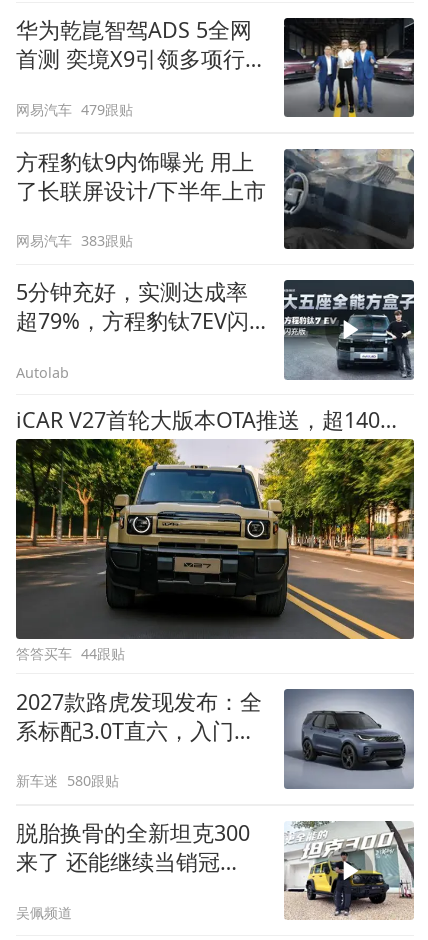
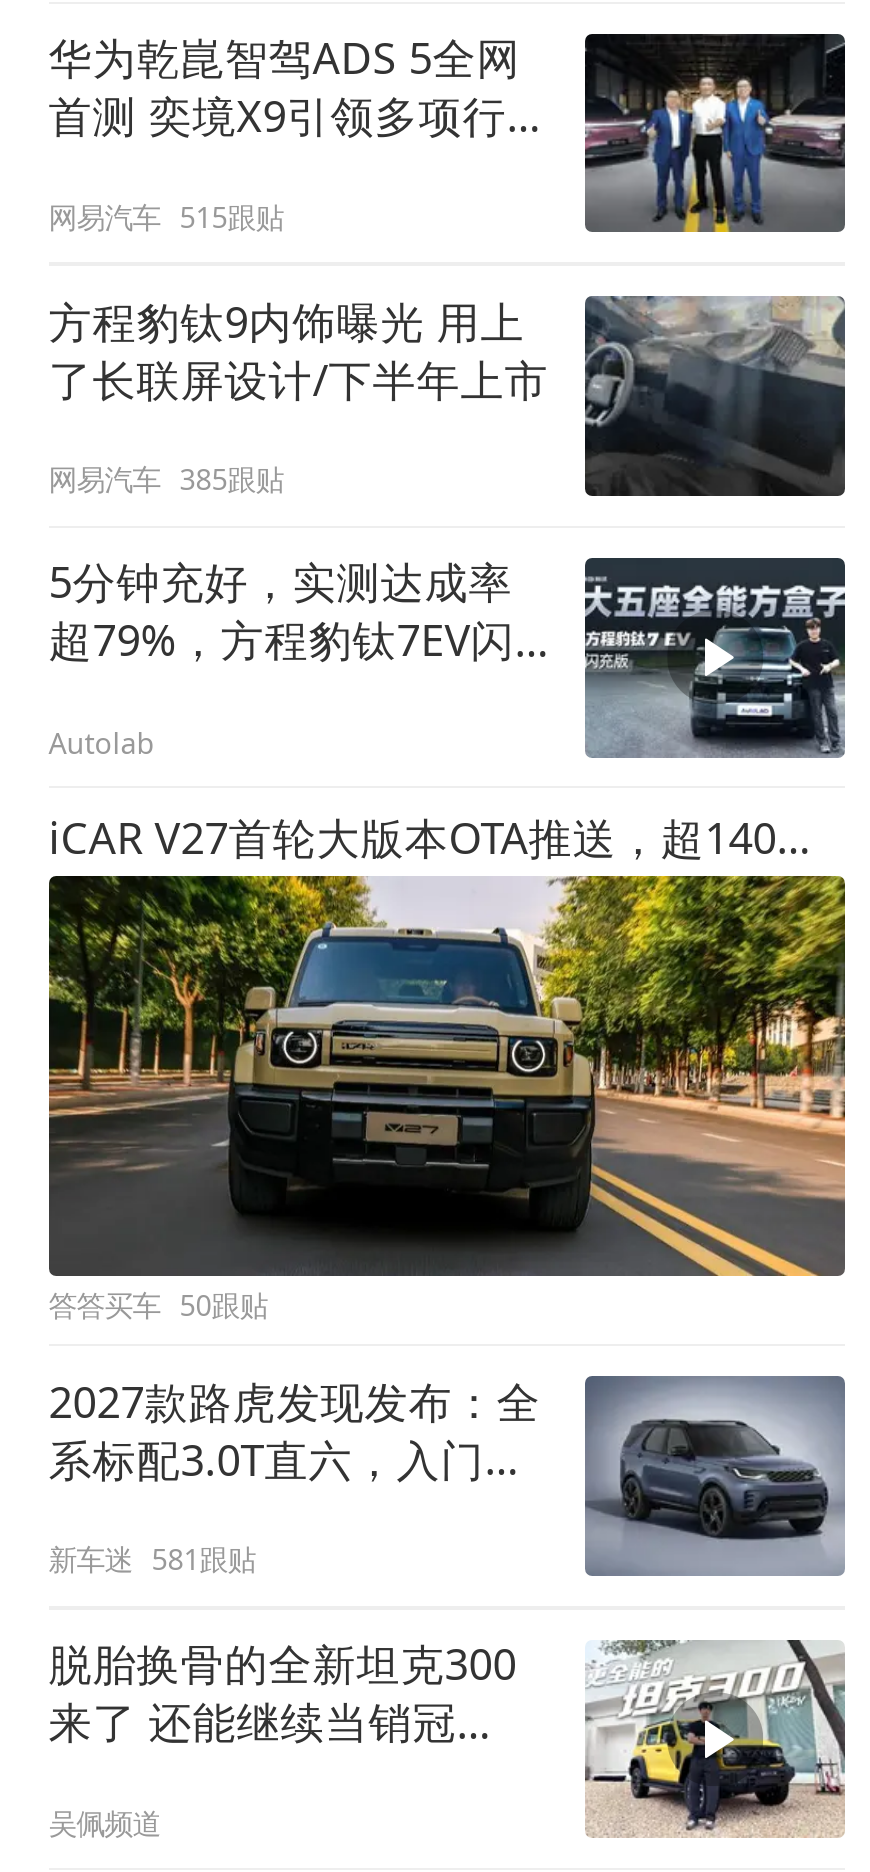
[16,100,133,119] 网易汽车 479跟贴 -> [48,197,284,235] 网易汽车 515跟贴
[16,231,133,250] 网易汽车 383跟贴 -> [48,461,284,499] 网易汽车 385跟贴
[16,644,125,663] 答答买车 44跟贴 -> [48,1285,268,1323] 答答买车 50跟贴
[16,771,119,790] 新车迷 580跟贴 -> [48,1541,256,1579] 新车迷 581跟贴

